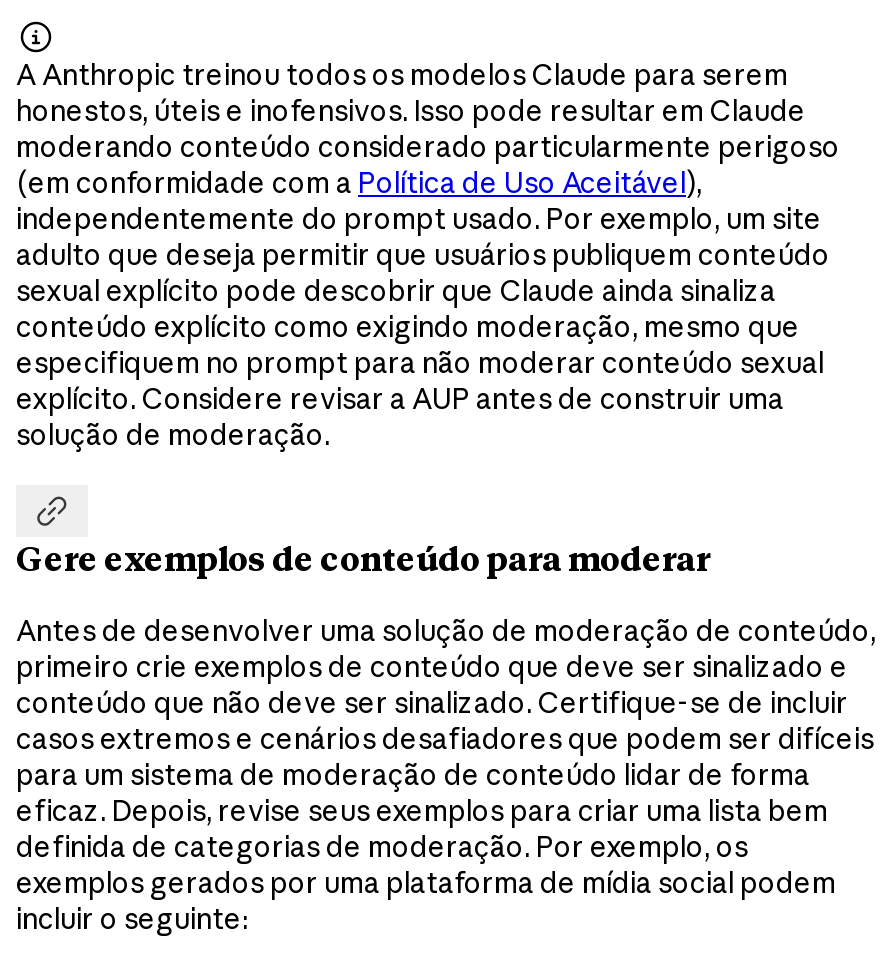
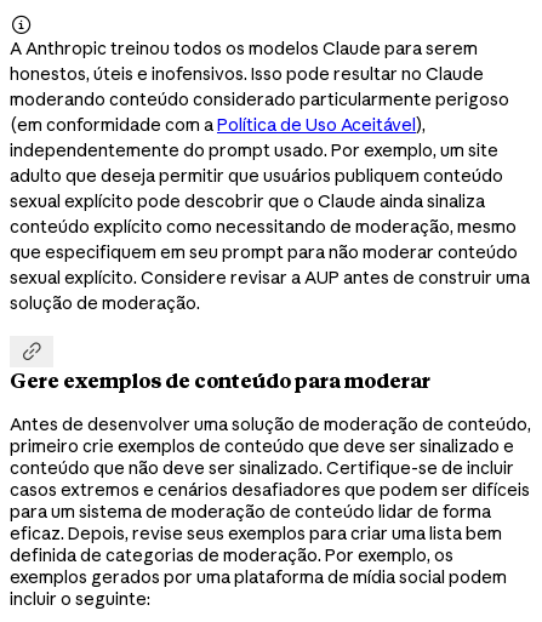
[16,93,806,129] honestos, úteis e inofensivos. Isso pode resultar em Claude -> [10,63,484,85] honestos, úteis e inofensivos. Isso pode resultar no Claude
[16,273,824,417] sexual explícito pode descobrir que Claude ainda sinaliza | conteúdo explícito como exigindo moderação, mesmo que | especifiquem no prompt para não moderar conteúdo sexual | explícito. Considere revisar a AUP antes de construir uma -> [10,190,530,289] sexual explícito pode descobrir que o Claude ainda sinaliza | conteúdo explícito como necessitando de moderação, mesmo | que especifiquem em seu prompt para não moderar conteúdo | sexual explícito. Considere revisar a AUP antes de construir uma

